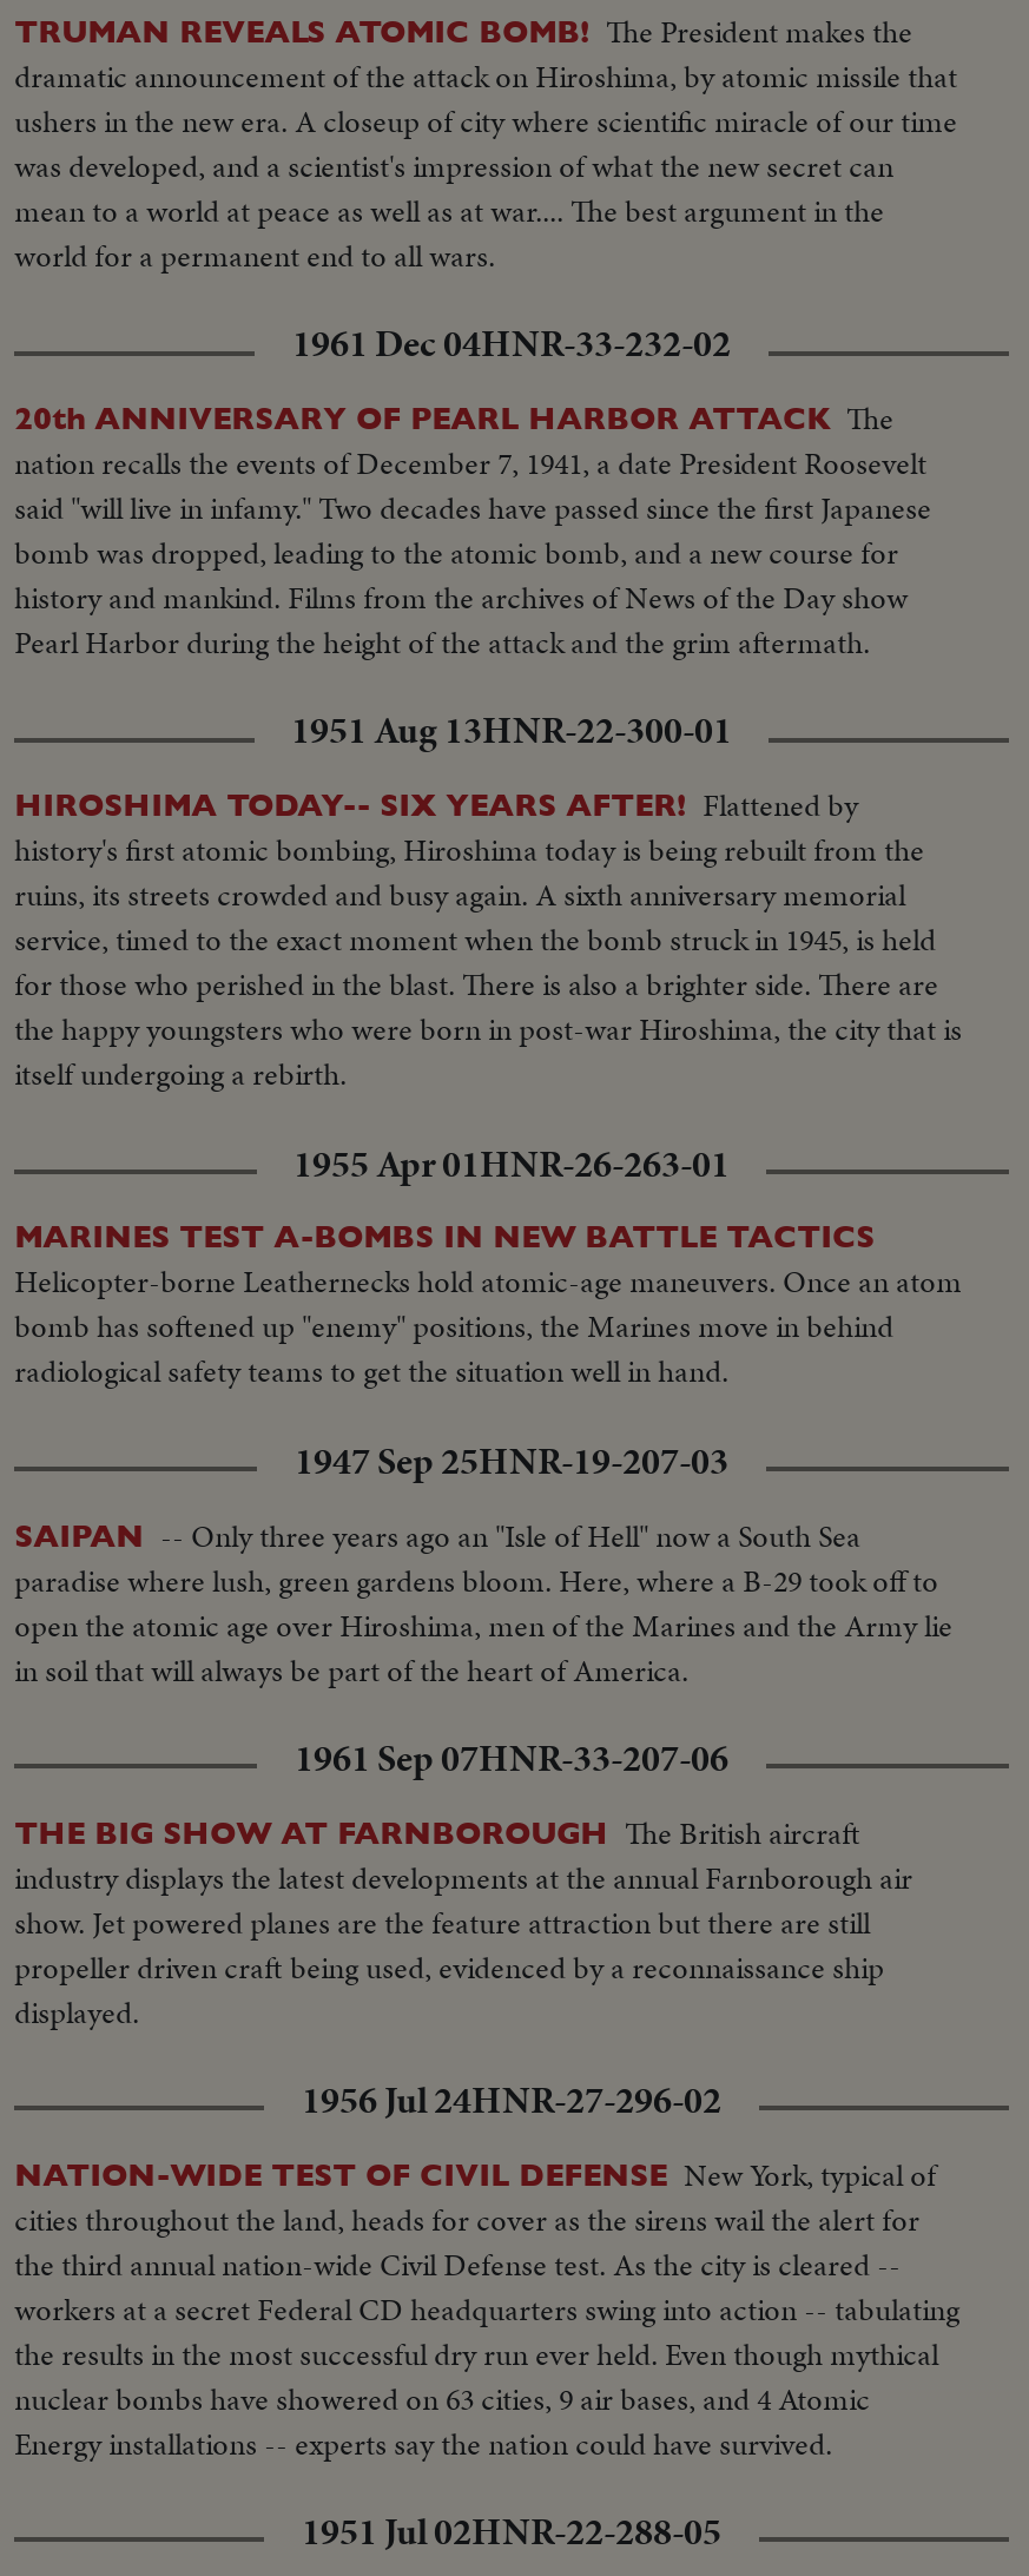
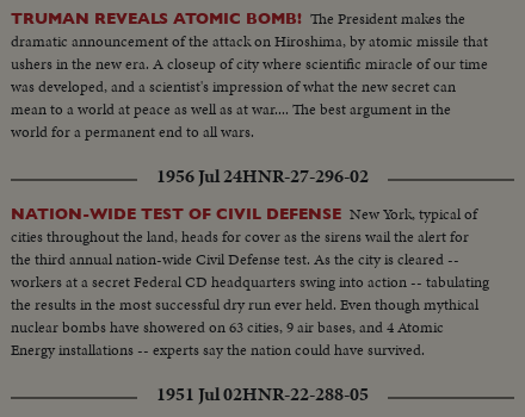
[14,320,962,2034] 1961 Dec 04HNR-33-232-02 | 20th ANNIVERSARY OF PEARL HARBOR ATTACK The | nation recalls the events of December 7, 1941, a date President Roosevelt | said "will live in infamy." Two decades have passed since the first Japanese | bomb was dropped, leading to the atomic bomb, and a new course for | history and mankind. Films from the archives of News of the Day show | Pearl Harbor during the height of the attack and the grim aftermath. | 1951 Aug 13HNR-22-300-01 | HIROSHIMA TODAY-- SIX YEARS AFTER! Flattened by | history's first atomic bombing, Hiroshima today is being rebuilt from the | ruins, its streets crowded and busy again. A sixth anniversary memorial | service, timed to the exact moment when the bomb struck in 1945, is held | for those who perished in the blast. There is also a brighter side. There are | the happy youngsters who were born in post-war Hiroshima, the city that is | itself undergoing a rebirth. | 1955 Apr 01HNR-26-263-01 | MARINES TEST A-BOMBS IN NEW BATTLE TACTICS | Helicopter-borne Leathernecks hold atomic-age maneuvers. Once an atom | bomb has softened up "enemy" positions, the Marines move in behind | radiological safety teams to get the situation well in hand. | 1947 Sep 25HNR-19-207-03 | SAIPAN -- Only three years ago an "Isle of Hell" now a South Sea | paradise where lush, green gardens bloom. Here, where a B-29 took off to | open the atomic age over Hiroshima, men of the Marines and the Army lie | in soil that will always be part of the heart of America. | 1961 Sep 07HNR-33-207-06 | THE BIG SHOW AT FARNBOROUGH The British aircraft | industry displays the latest developments at the annual Farnborough air | show. Jet powered planes are the feature attraction but there are still | propeller driven craft being used, evidenced by a reconnaissance ship | displayed. -> none

